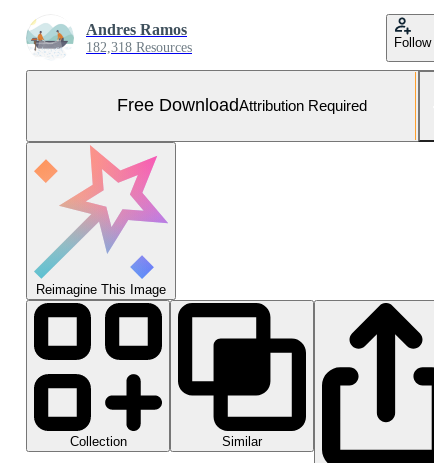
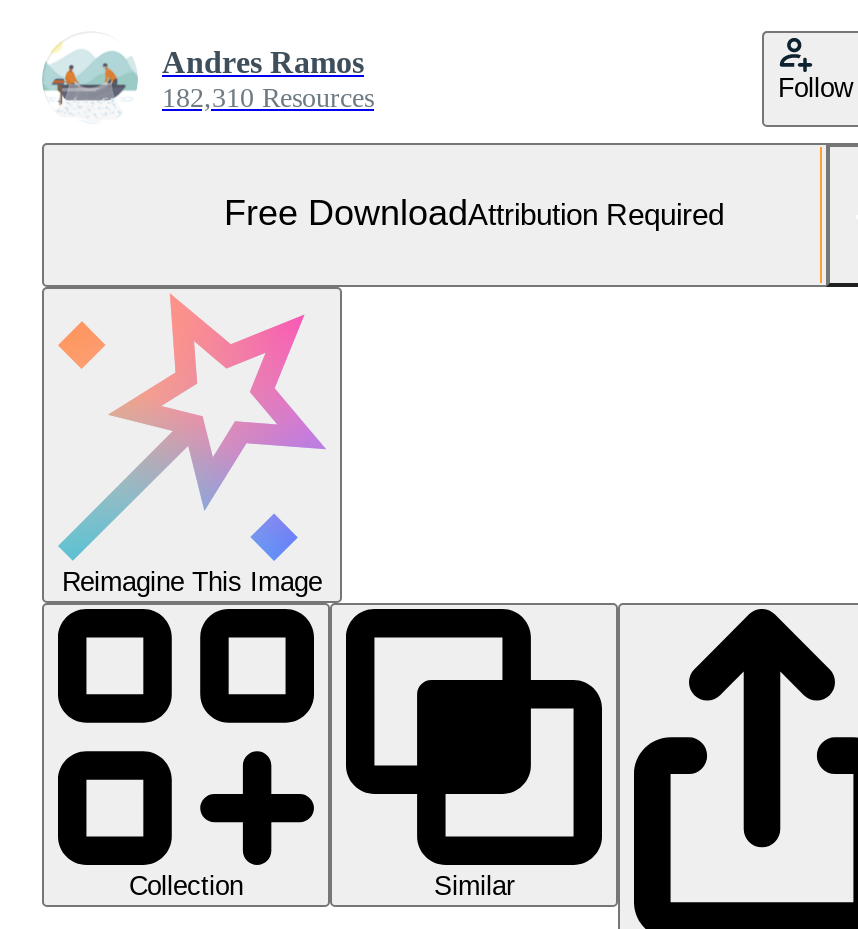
[86,40,192,55] 182,318 Resources -> [162,83,374,113] 182,310 Resources

